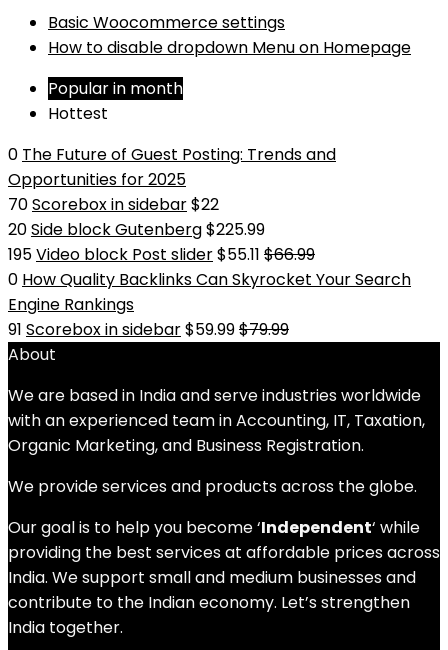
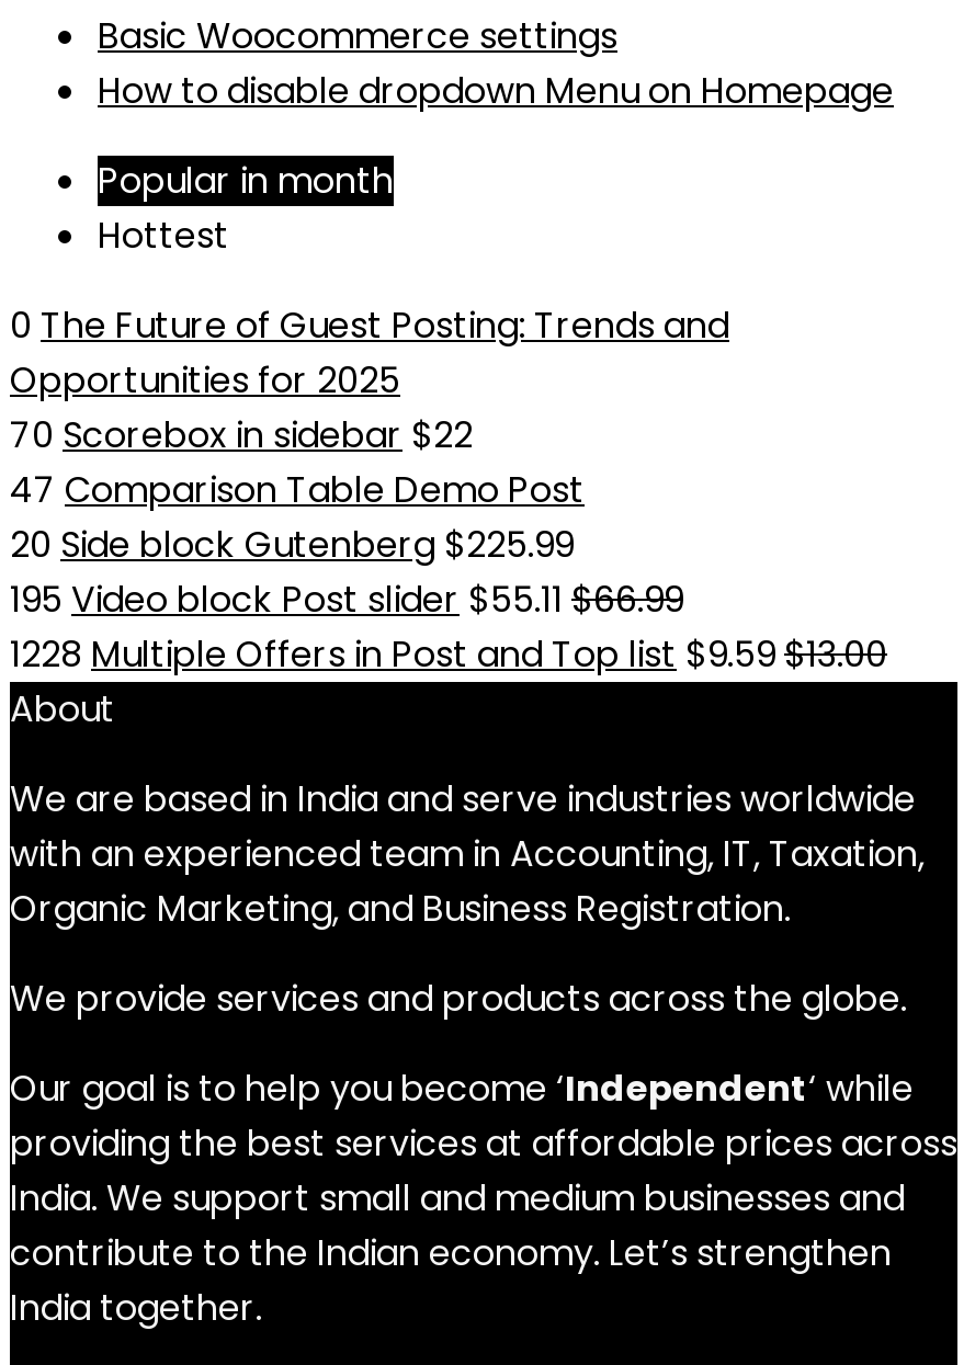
none -> [10,465,585,516] 47 Comparison Table Demo Post
moved [8,218,315,266] -> [10,520,683,625]: 20 Side block Gutenberg $225.99 | 195 Video block Post slider $55.11 $66.99
[8,268,411,341] 0 How Quality Backlinks Can Skyrocket Your Search | Engine Rankings | 91 Scorebox in sidebar $59.99 $79.99 -> [10,630,887,680] 1228 Multiple Offers in Post and Top list $9.59 $13.00

